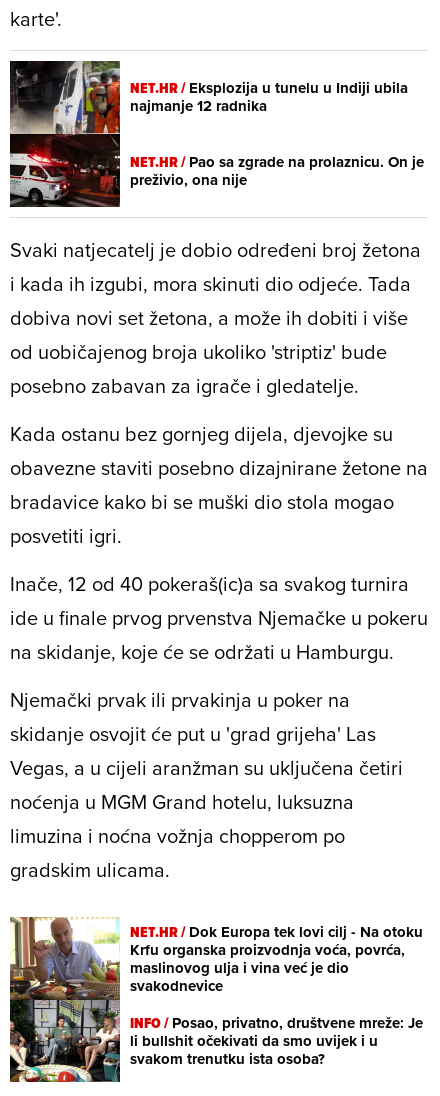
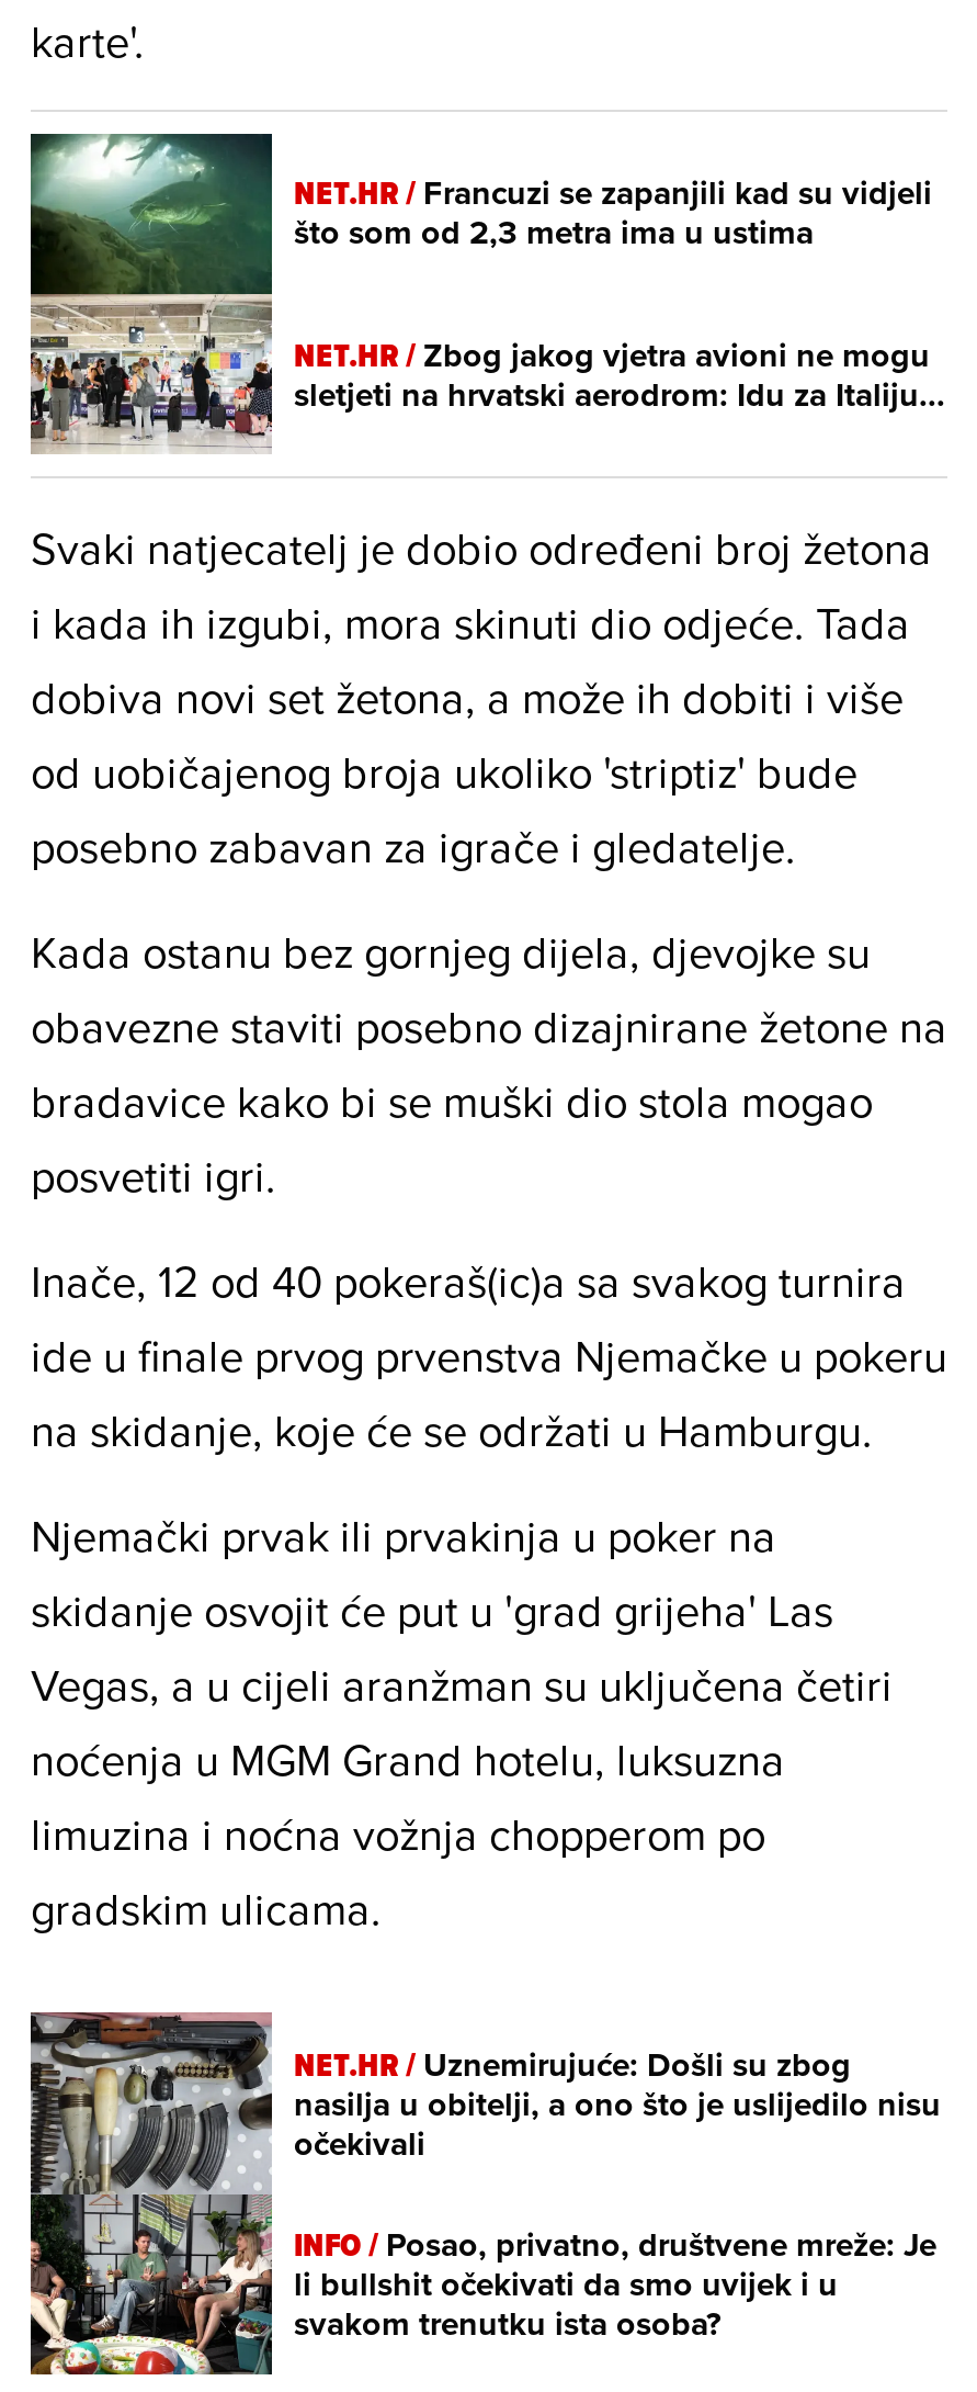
[9,60,408,208] [image] | NET.HR / Eksplozija u tunelu u Indiji ubila | najmanje 12 radnika -> [29,132,932,454] [image] | NET.HR / Francuzi se zapanjili kad su vidjeli | što som od 2,3 metra ima u ustima
[130,151,424,191] NET.HR / Pao sa zgrade na prolaznicu. On je | preživio, ona nije -> [294,331,945,418] NET.HR / Zbog jakog vjetra avioni ne mogu | sletjeti na hrvatski aerodrom: Idu za Italiju...
[9,916,423,1001] [image] | NET.HR / Dok Europa tek lovi cilj - Na otoku | Krfu organska proizvodnja voća, povrća, | maslinovog ulja i vina već je dio | svakodnevice -> [29,2010,941,2197] [image] | NET.HR / Uznemirujuće: Došli su zbog | nasilja u obitelji, a ono što je uslijedilo nisu | očekivali

